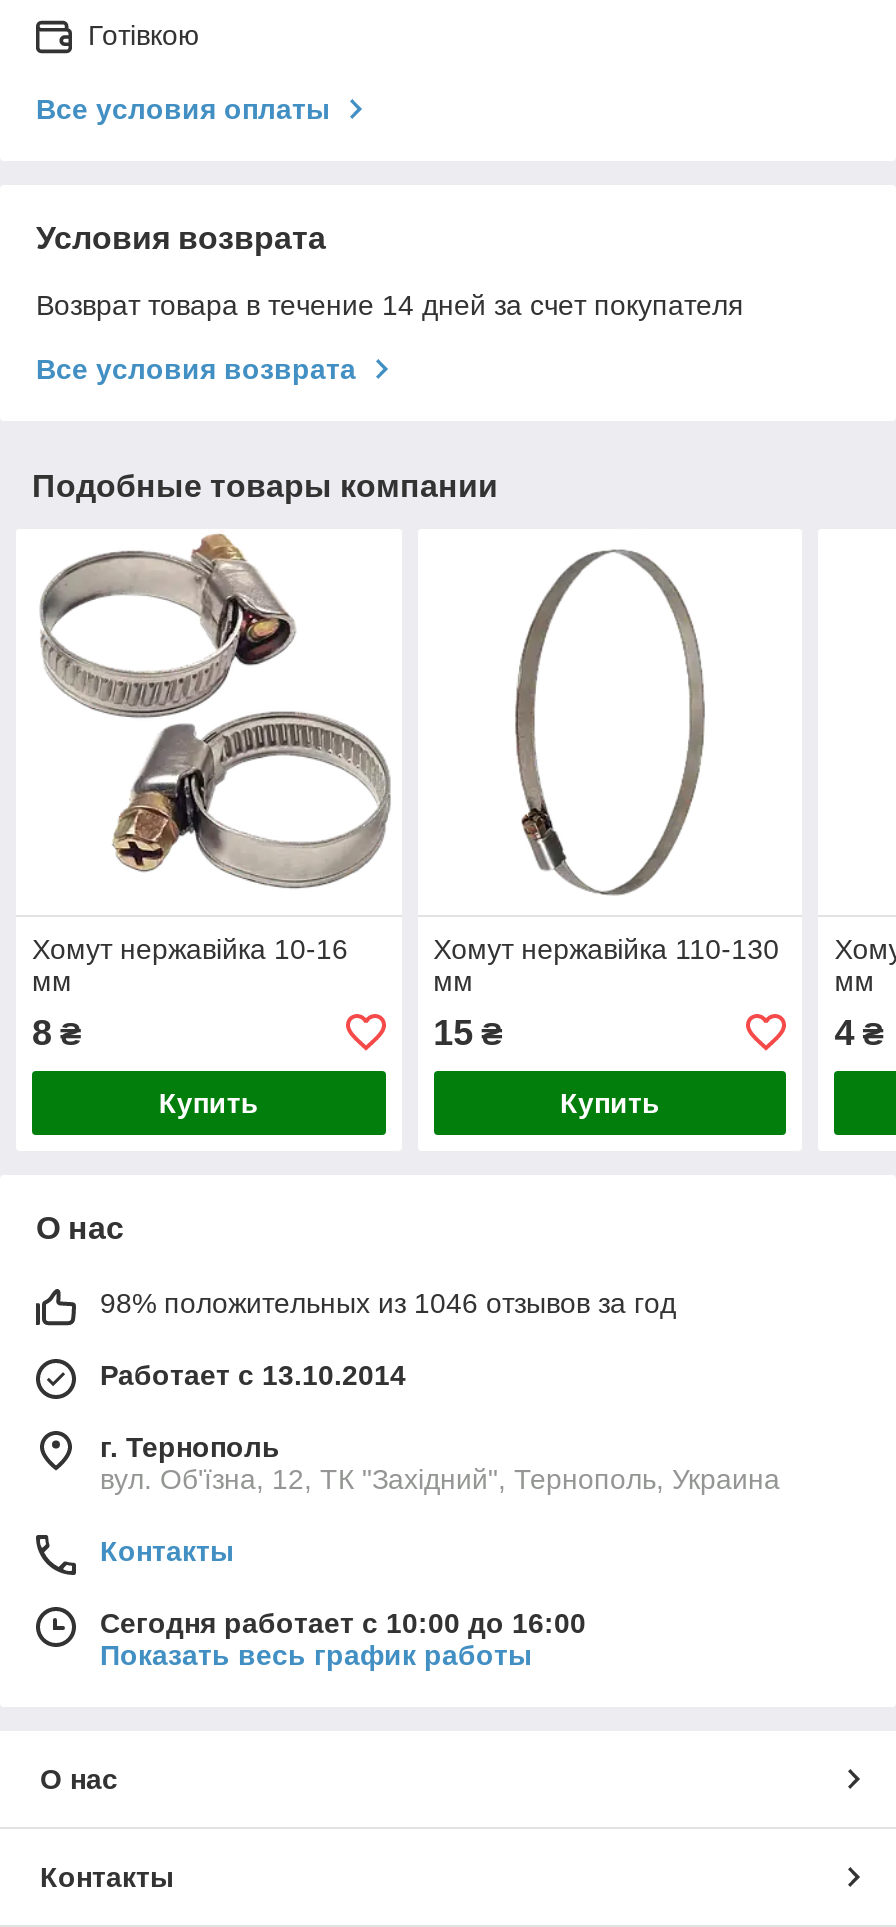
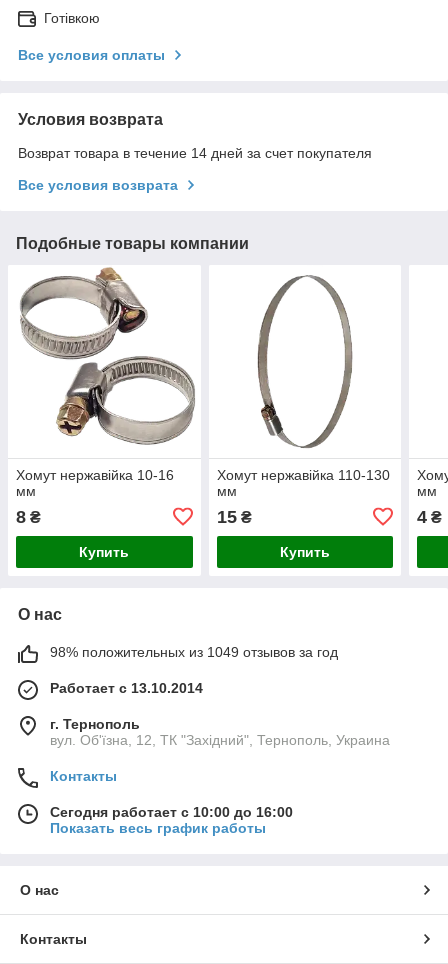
[100,1287,676,1319] 98% положительных из 1046 отзывов за год -> [50,644,338,660] 98% положительных из 1049 отзывов за год

